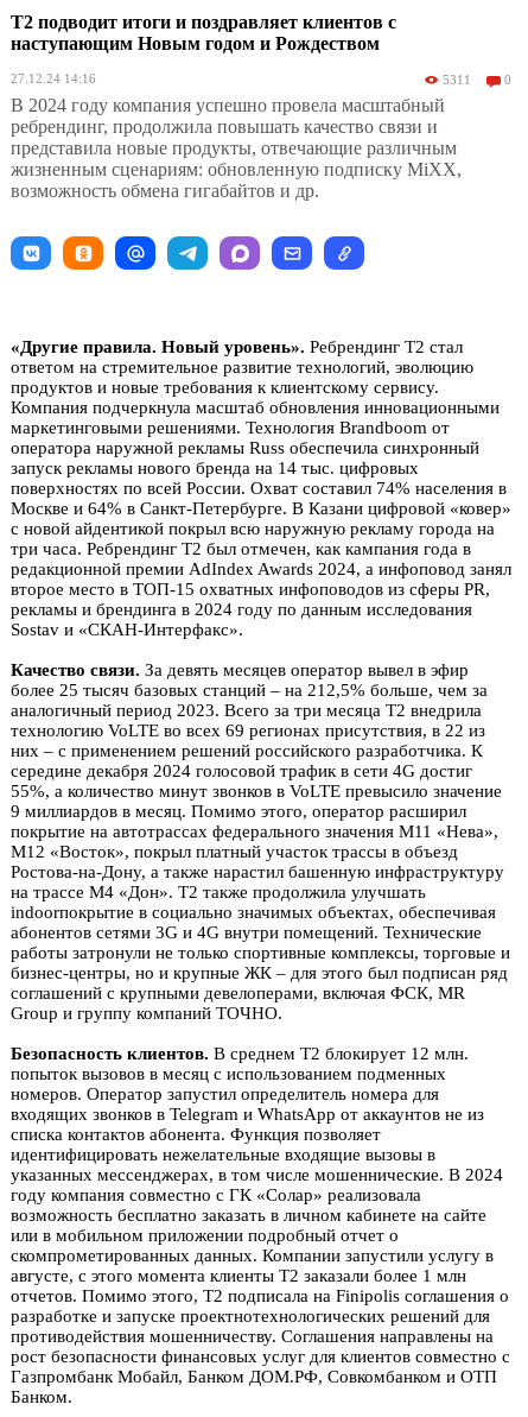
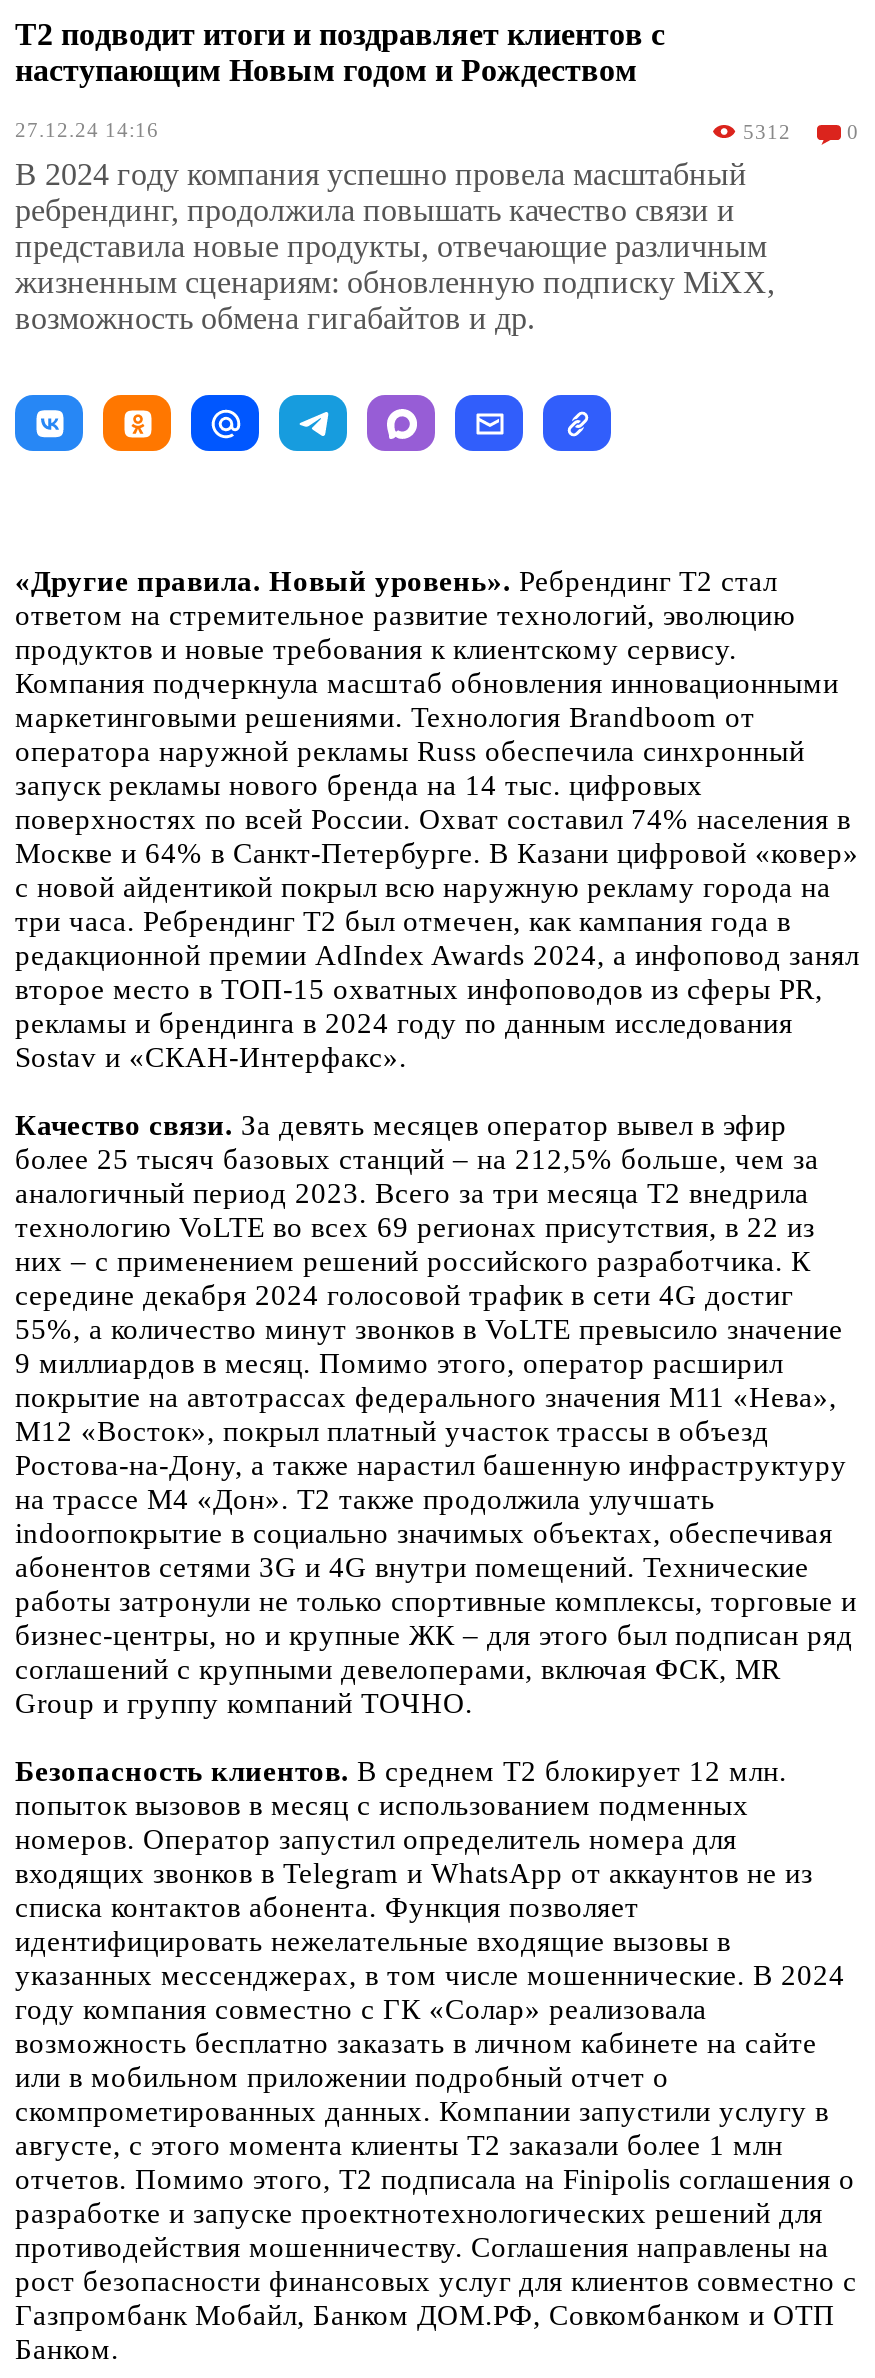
[439,74,511,87] 5311 0 -> [737,121,859,143] 5312 0

